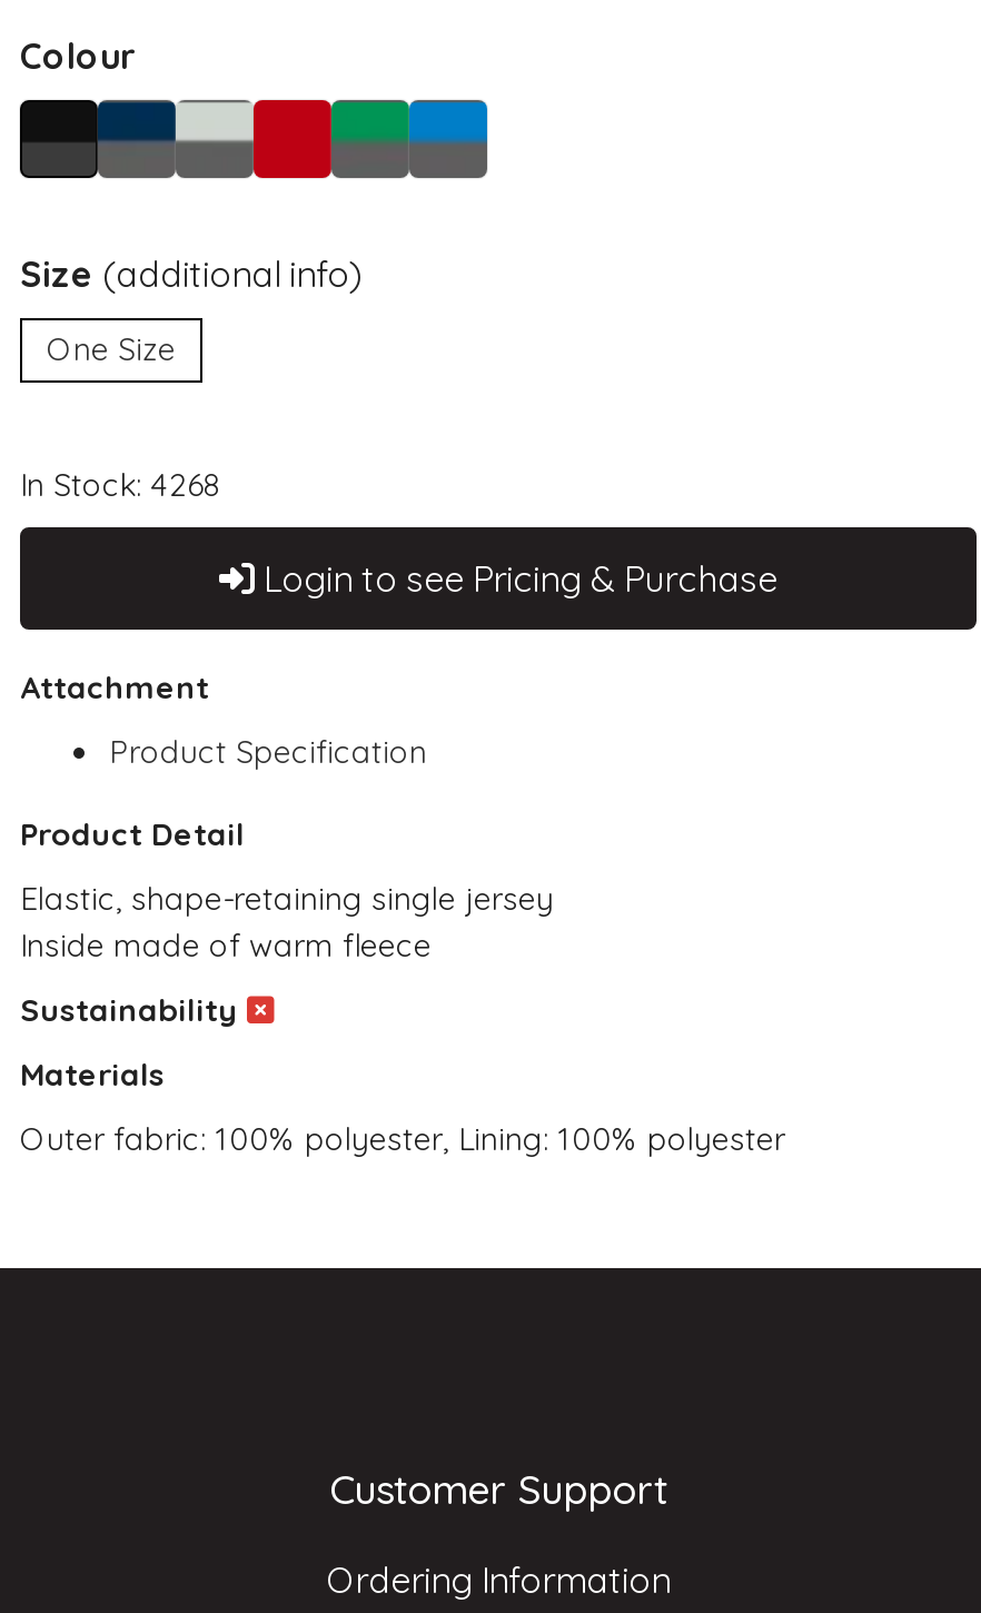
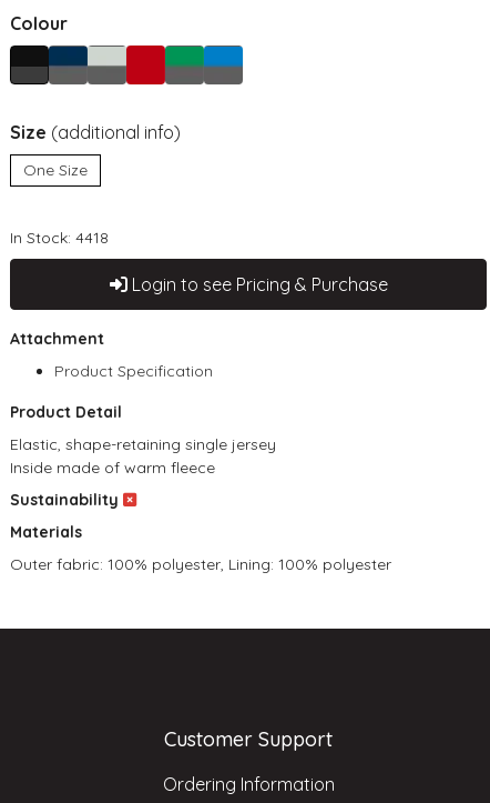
[20,465,220,505] In Stock: 4268 -> [10,228,109,248] In Stock: 4418

